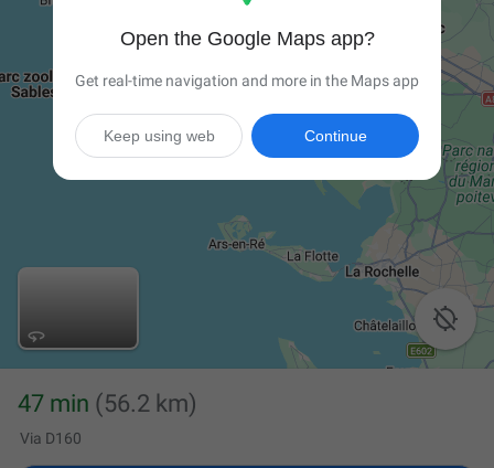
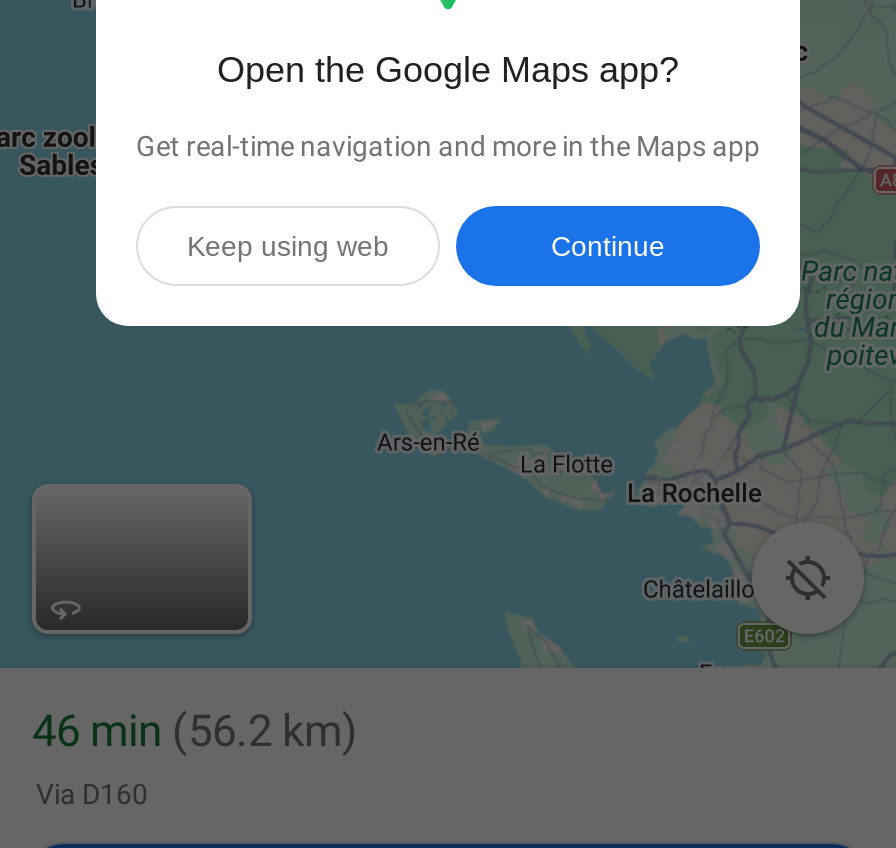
[18,390,197,417] 47 min (56.2 km) -> [32,706,358,756] 46 min (56.2 km)

